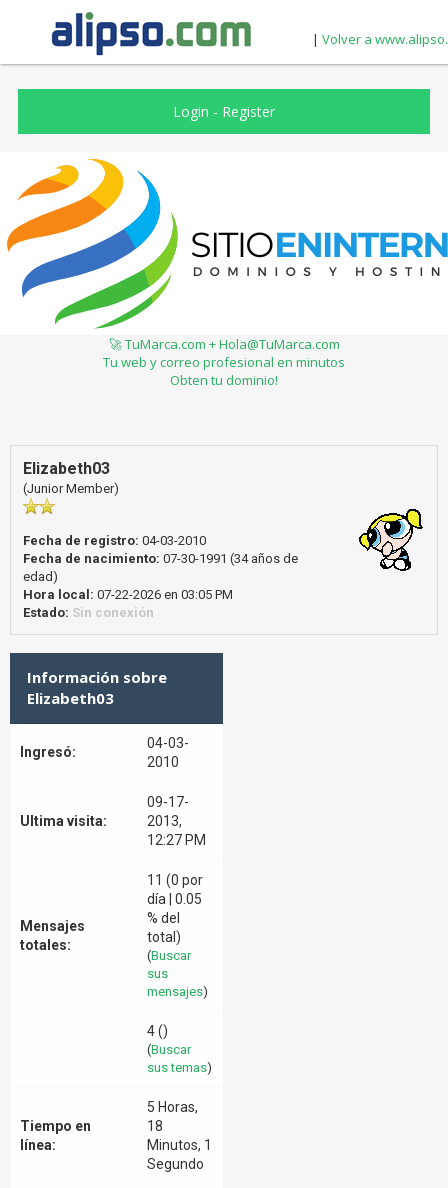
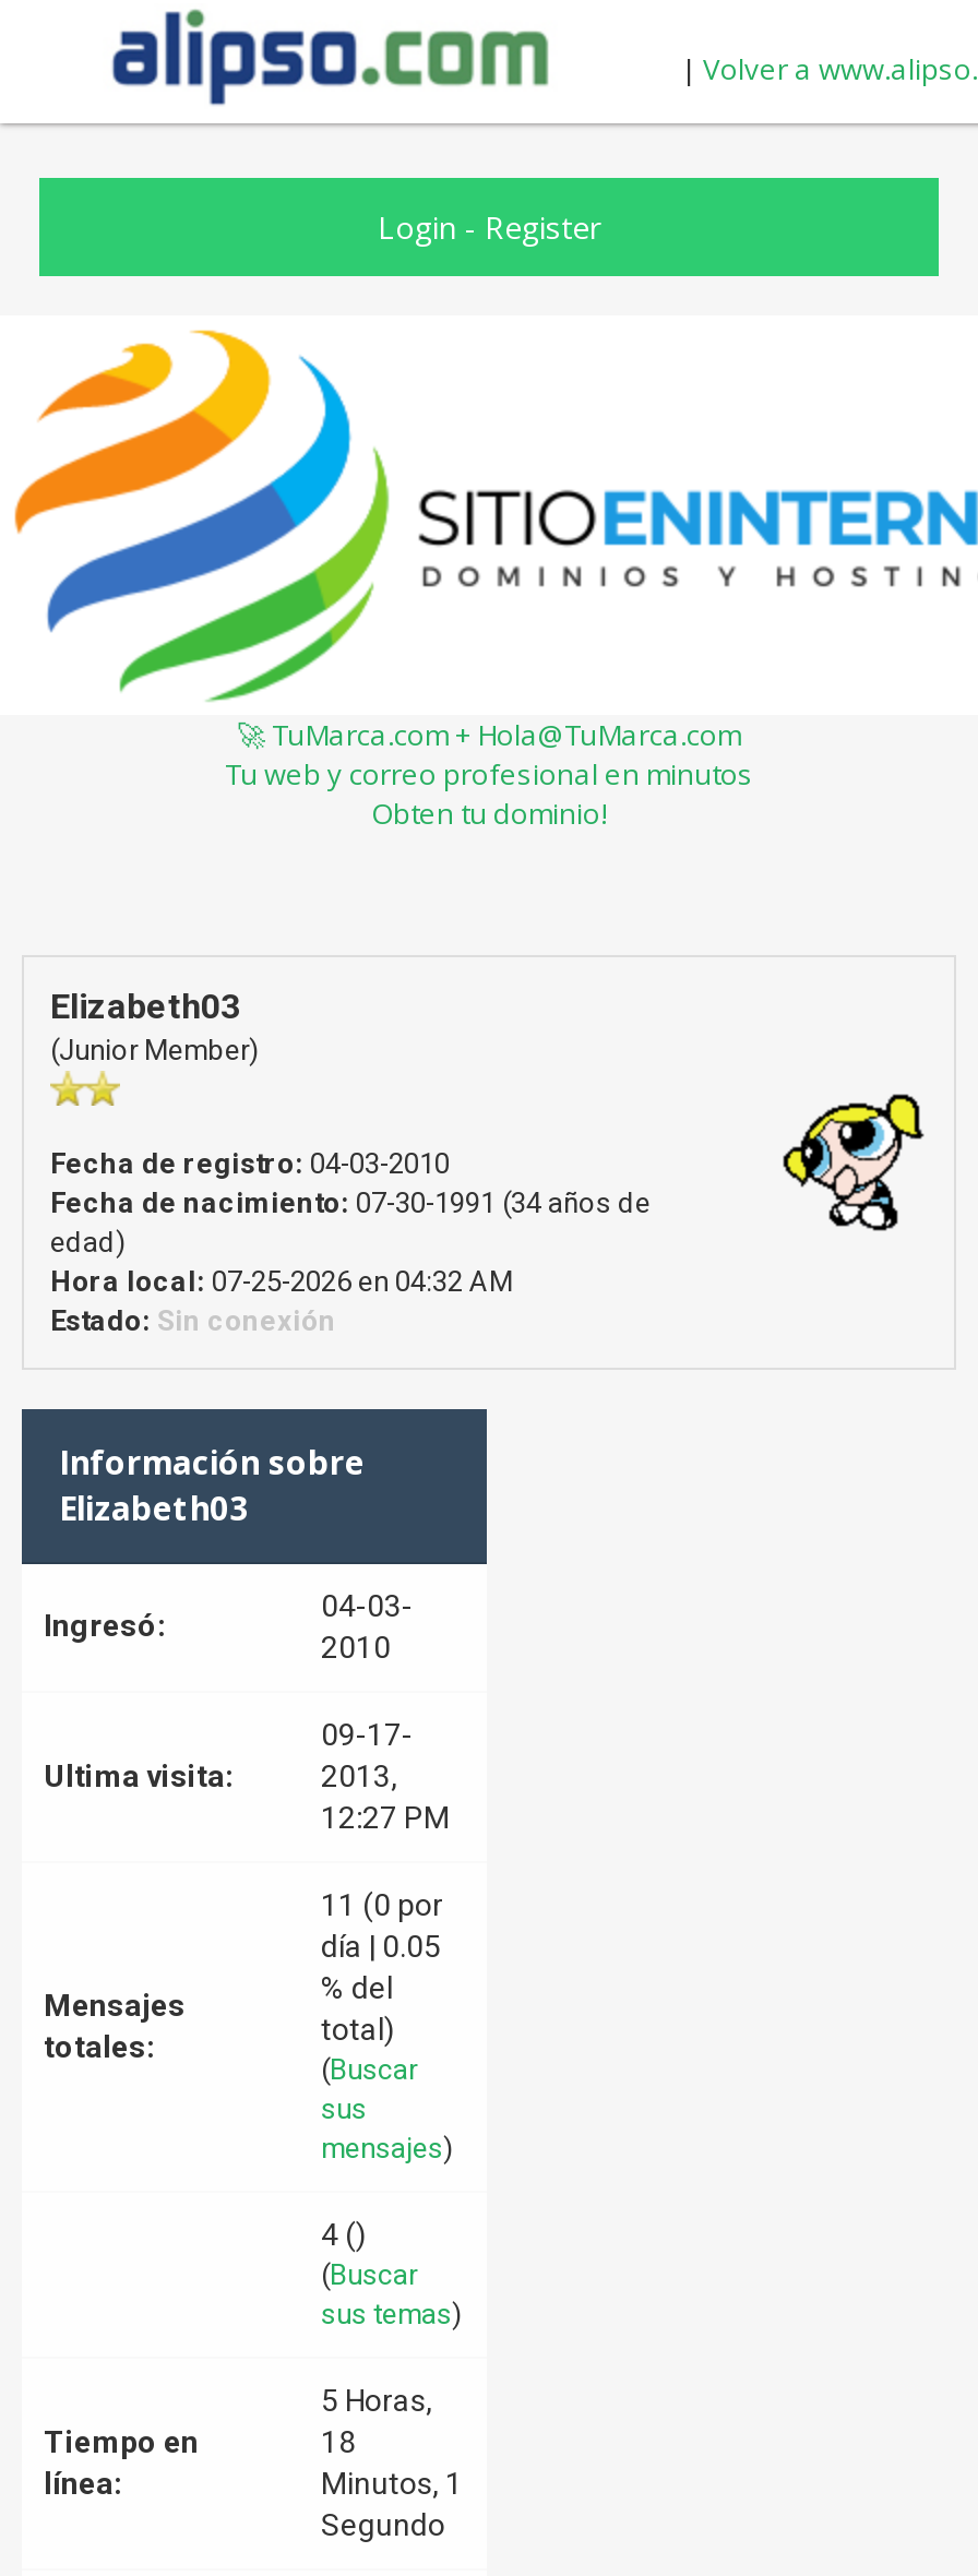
[23,587,233,602] Hora local: 07-22-2026 en 03:05 PM -> [50,1265,513,1298] Hora local: 07-25-2026 en 04:32 AM

